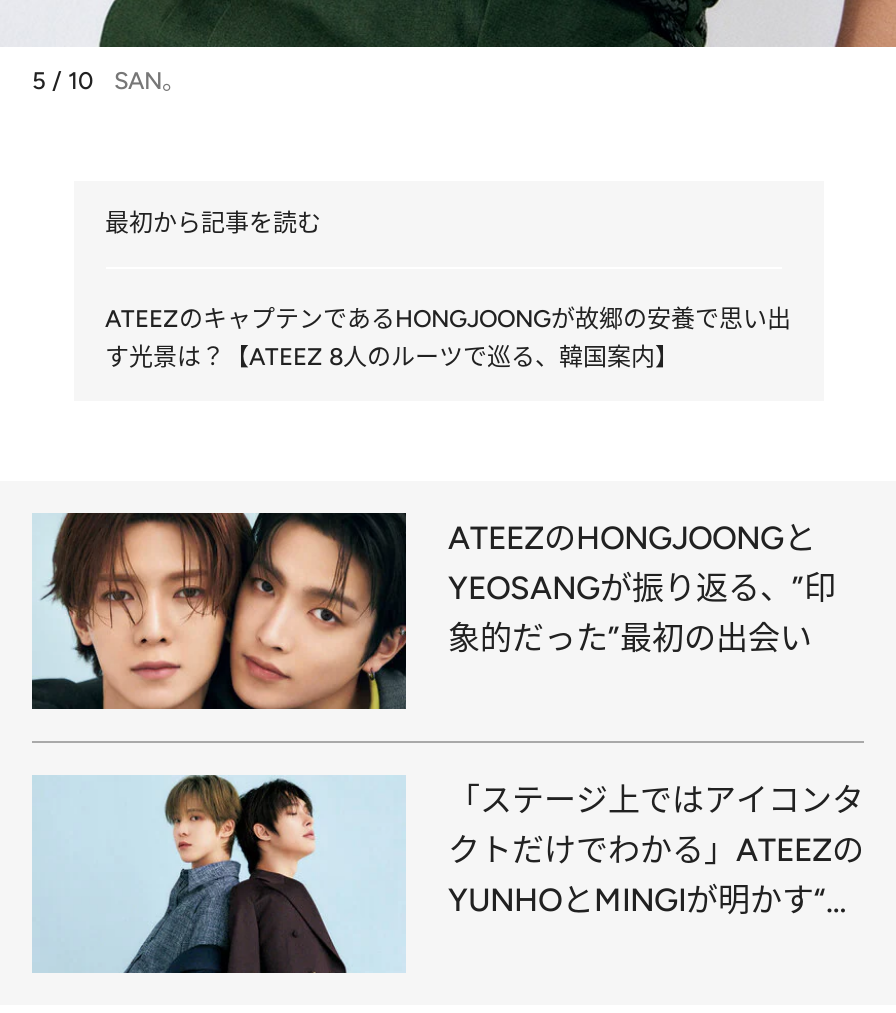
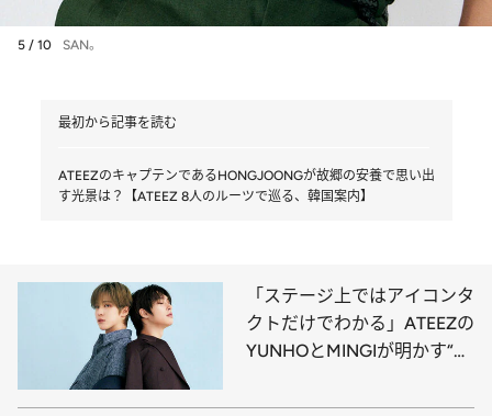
[30,510,836,712] [image] | ATEEZのHONGJOONGと | YEOSANGが振り返る、”印 | 象的だった”最初の出会い -> none

